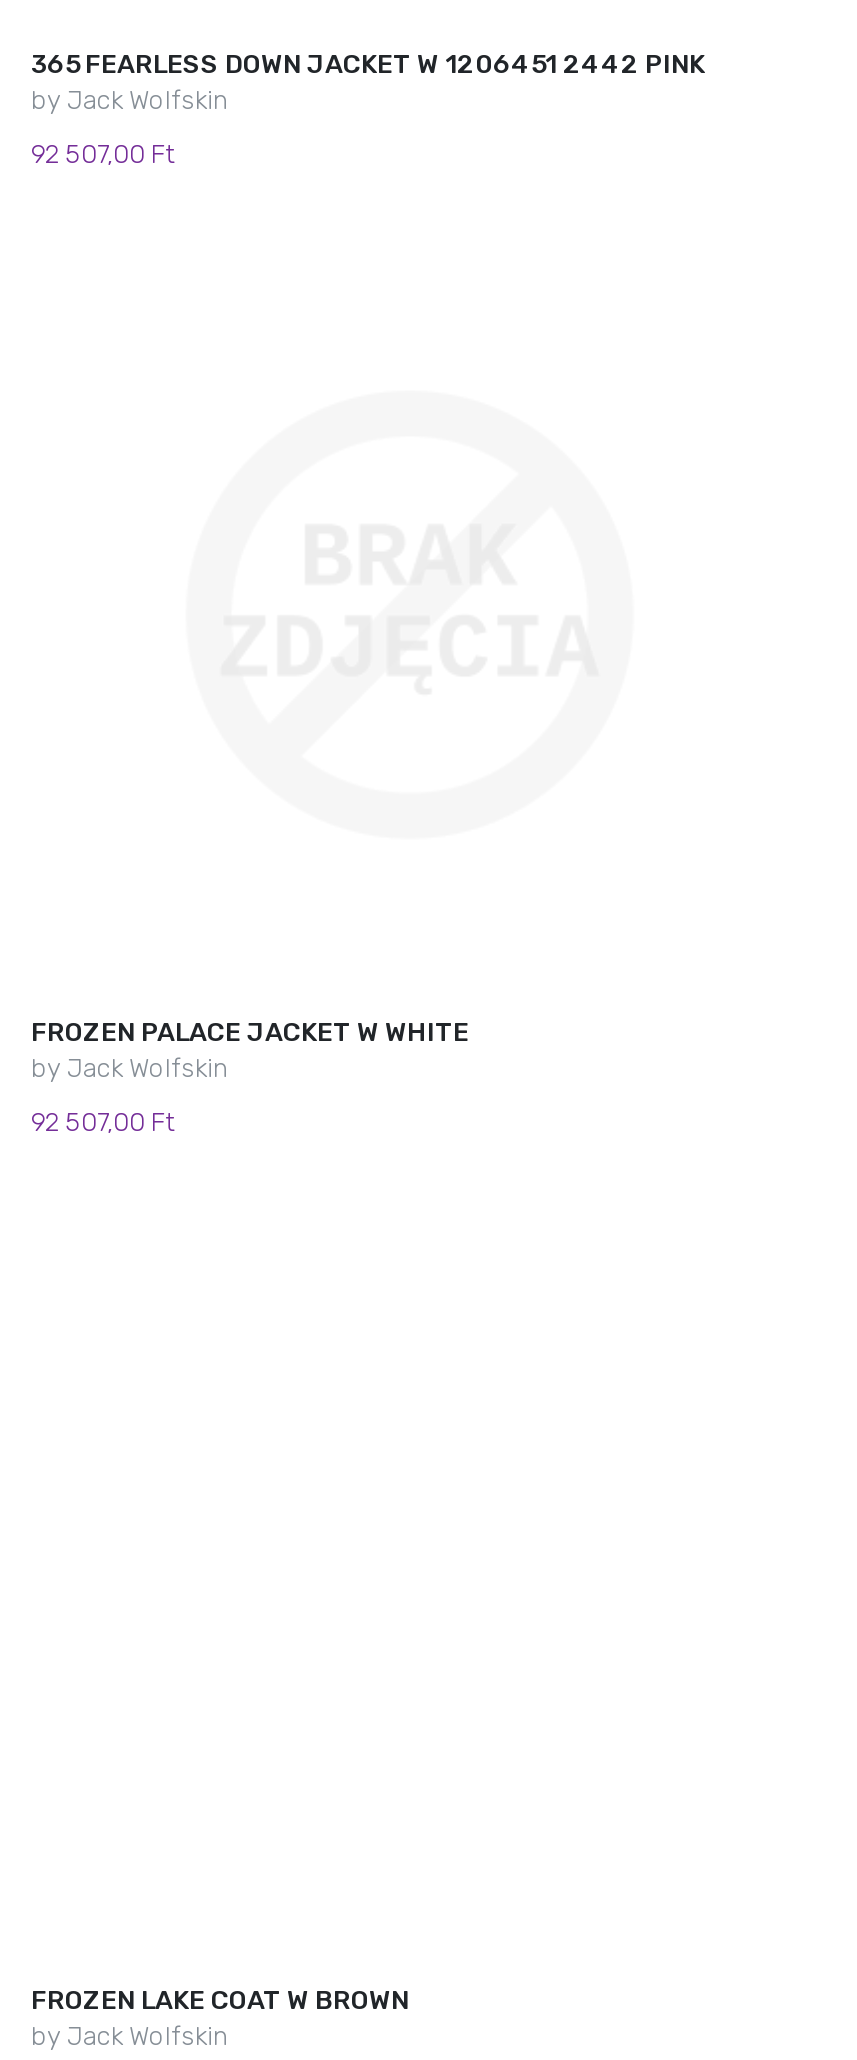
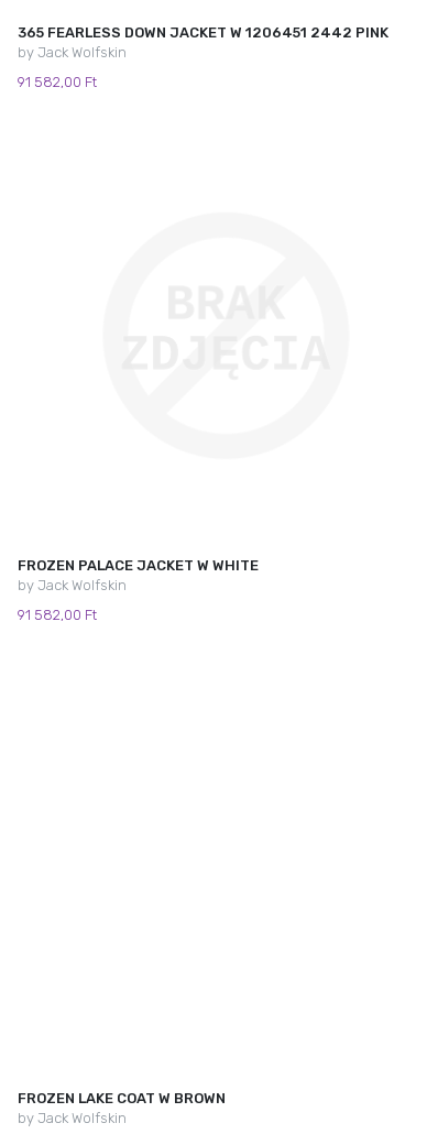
[31,139,173,169] 92 507,00 Ft -> [18,74,97,90] 91 582,00 Ft
[31,1107,173,1137] 92 507,00 Ft -> [18,607,97,623] 91 582,00 Ft

